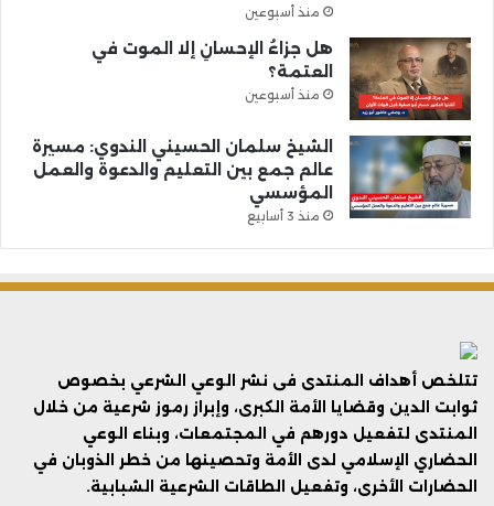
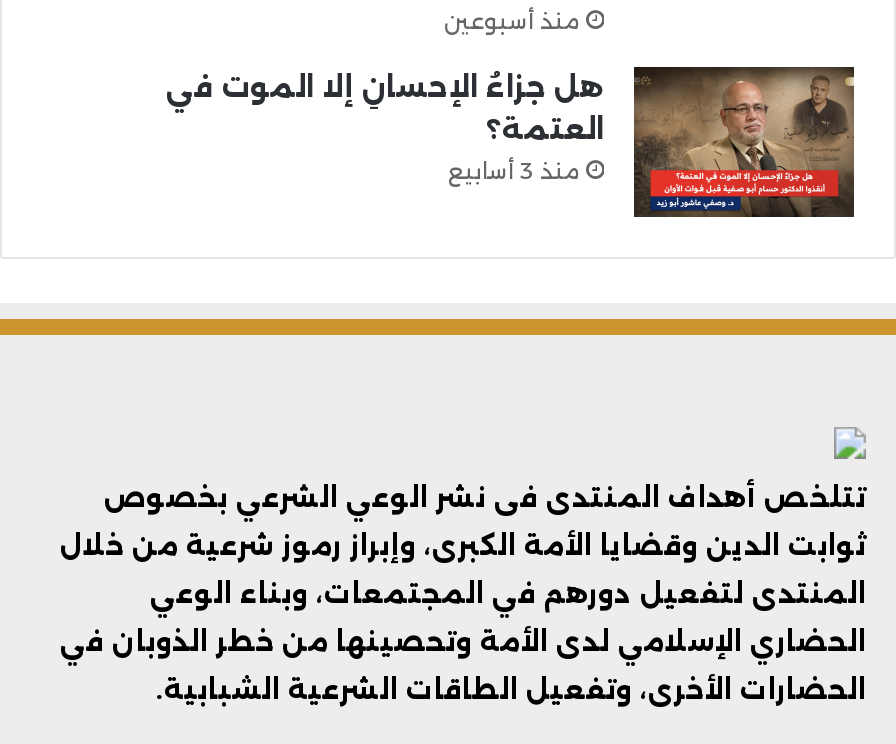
[32,87,472,226] [image] | منذ أسبوعين | الشيخ سلمان الحسيني الندوي: مسيرة | عالم جمع بين التعليم والدعوة والعمل | المؤسسي -> none

